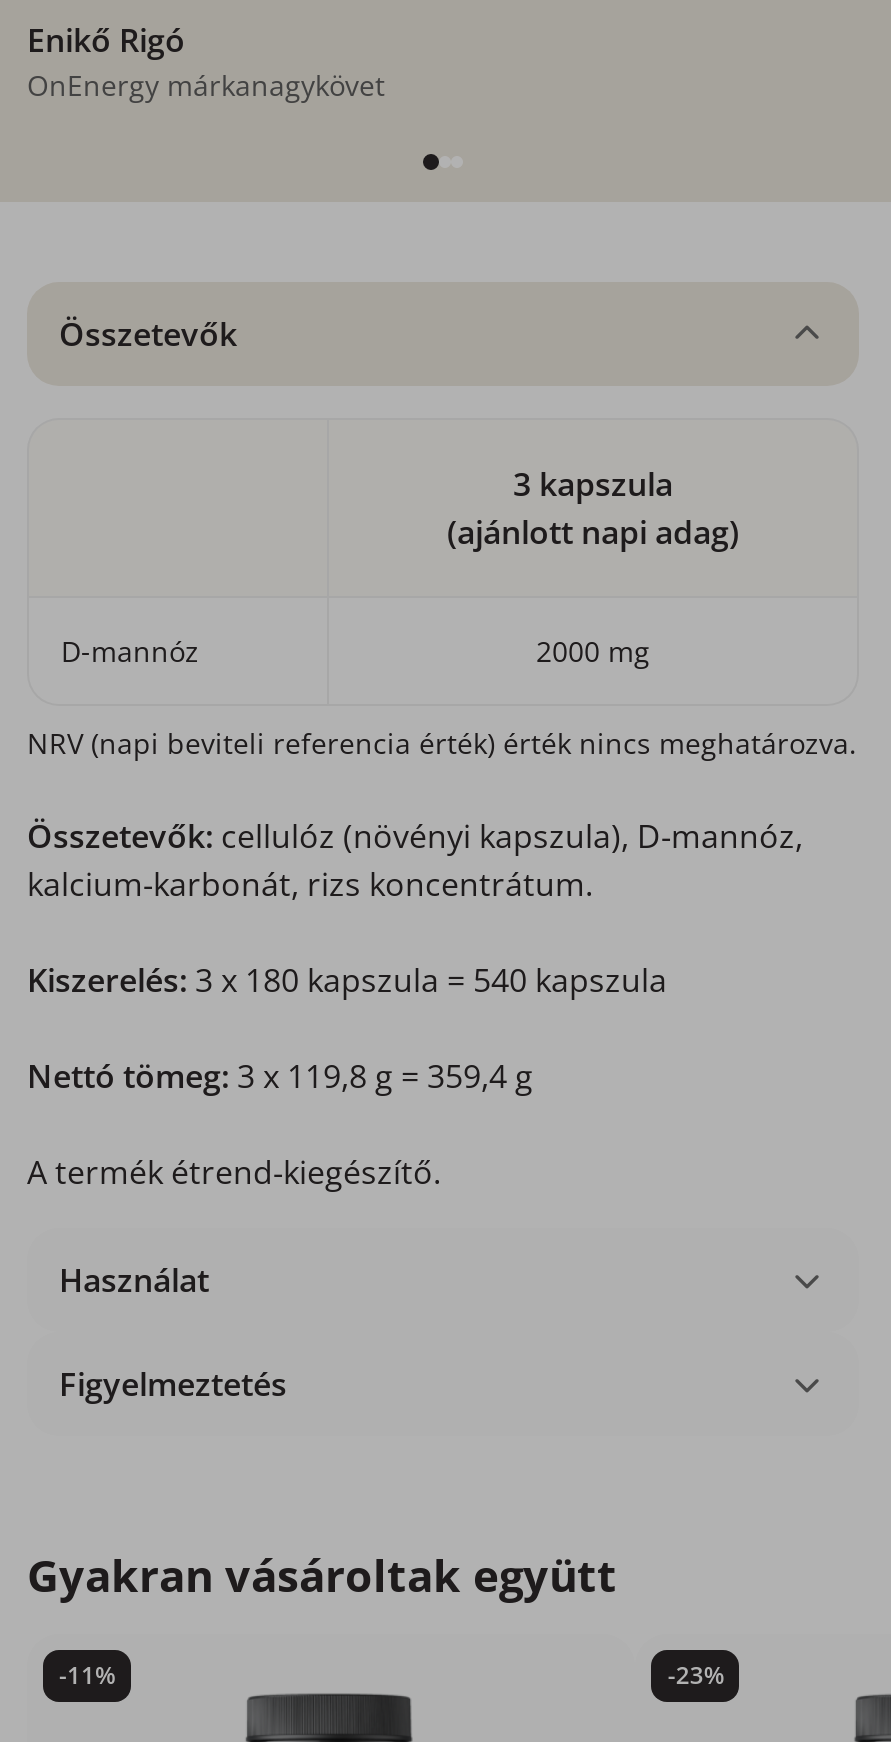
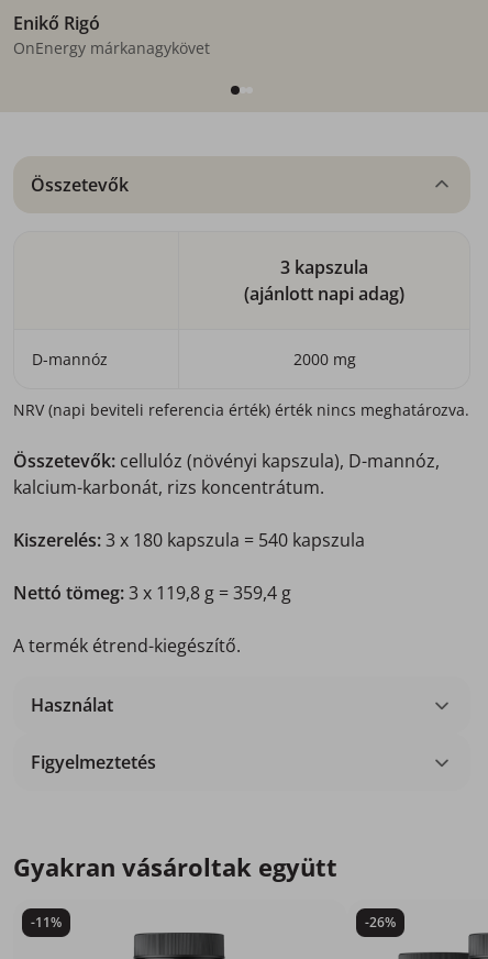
[668,1658,724,1692] -23% -> [365,913,396,931] -26%

